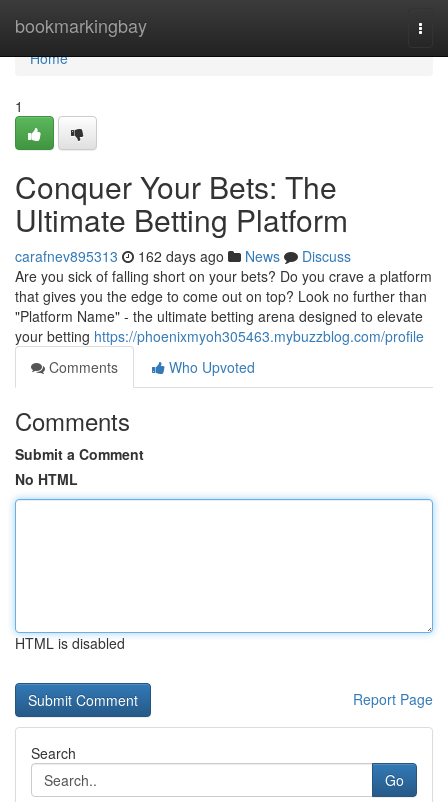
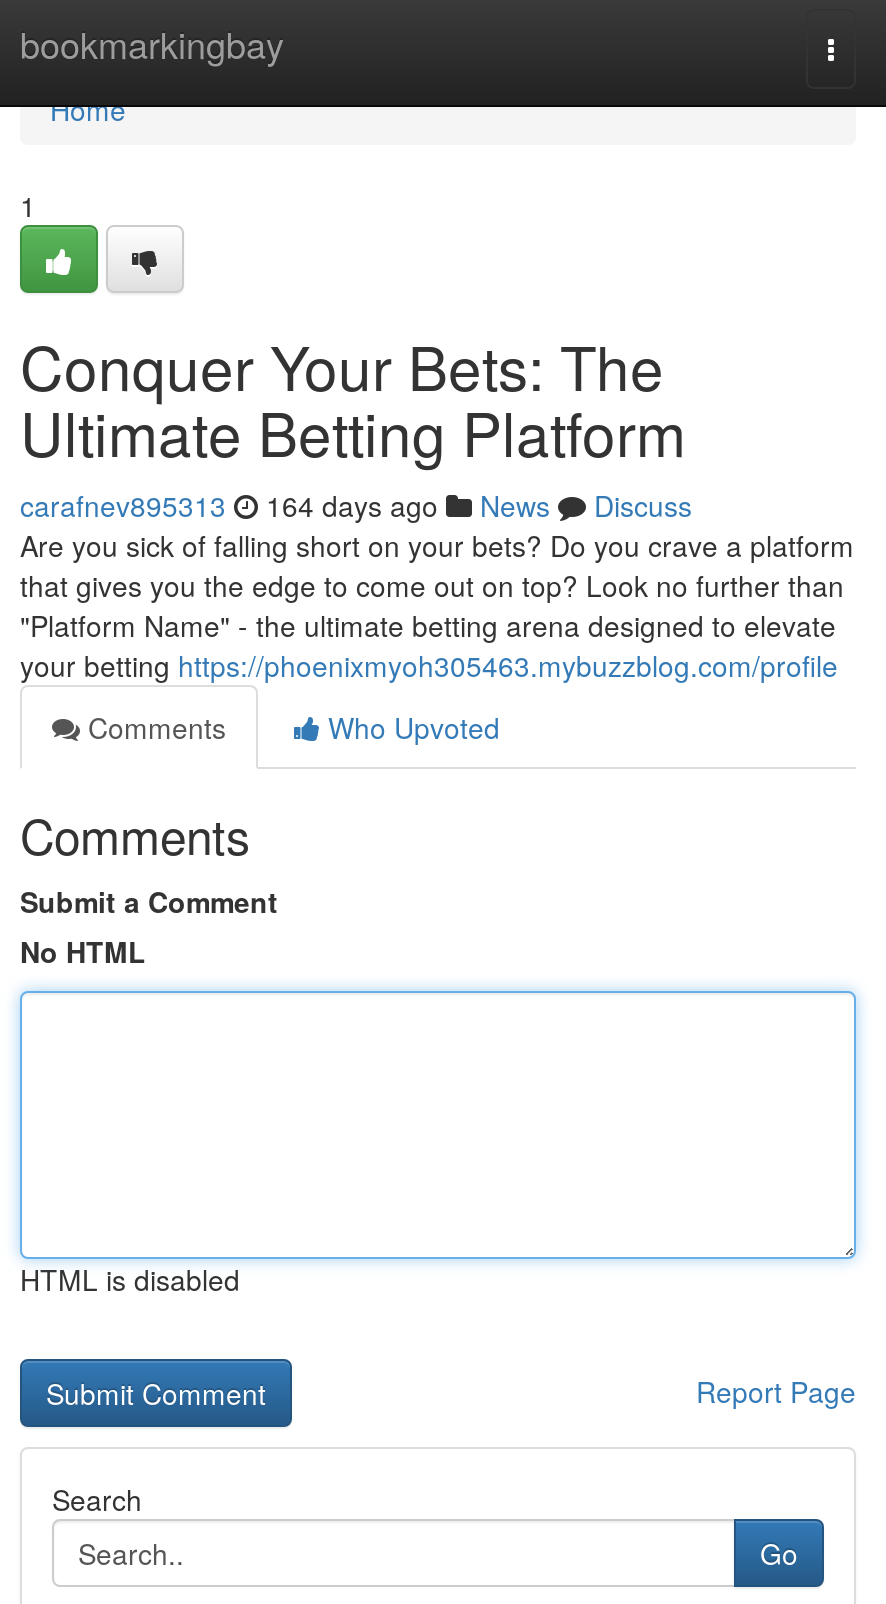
[15,246,351,266] carafnev895313 162 days ago News Discuss -> [20,485,692,525] carafnev895313 164 days ago News Discuss

